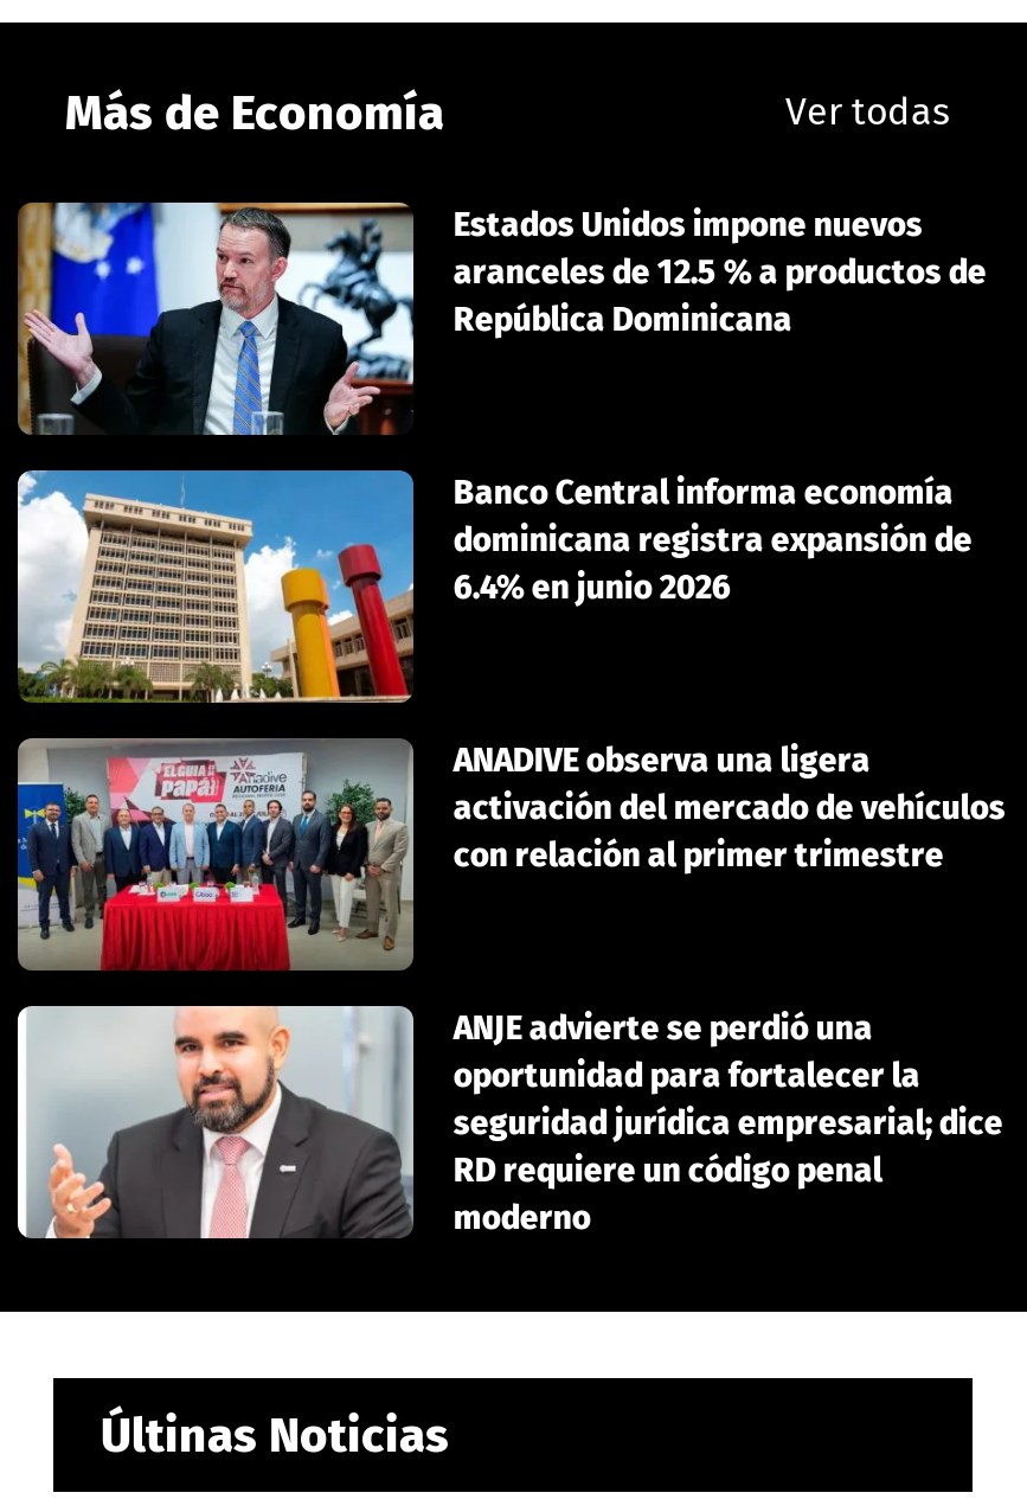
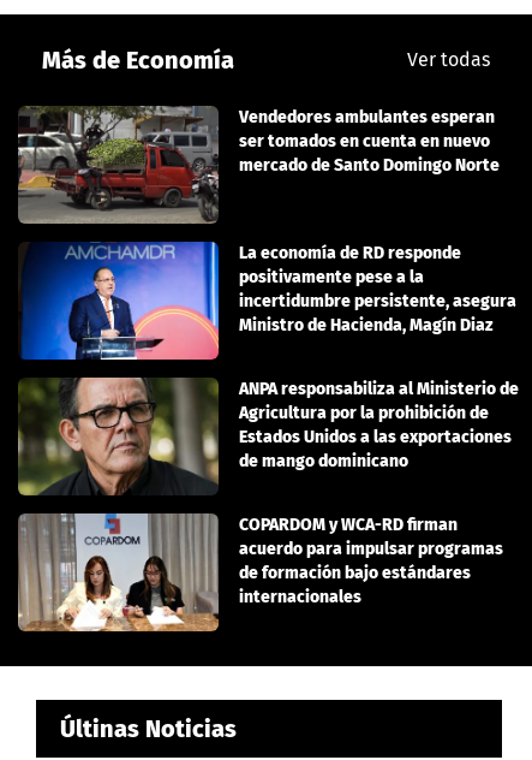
[18,200,986,437] [image] | Estados Unidos impone nuevos | aranceles de 12.5 % a productos de | República Dominicana -> [17,106,499,225] [image] | Vendedores ambulantes esperan | ser tomados en cuenta en nuevo | mercado de Santo Domingo Norte
[15,468,972,705] [image] | Banco Central informa economía | dominicana registra expansión de | 6.4% en junio 2026 -> [18,242,516,361] [image] | La economía de RD responde | positivamente pese a la | incertidumbre persistente, asegura | Ministro de Hacienda, Magín Diaz
[15,736,1005,970] [image] | ANADIVE observa una ligera | activación del mercado de vehículos | con relación al primer trimestre -> [17,378,519,495] [image] | ANPA responsabiliza al Ministerio de | Agricultura por la prohibición de | Estados Unidos a las exportaciones | de mango dominicano
[15,1004,1003,1241] [image] | ANJE advierte se perdió una | oportunidad para fortalecer la | seguridad jurídica empresarial; dice | RD requiere un código penal | moderno -> [17,512,503,633] [image] | COPARDOM y WCA-RD firman | acuerdo para impulsar programas | de formación bajo estándares | internacionales

